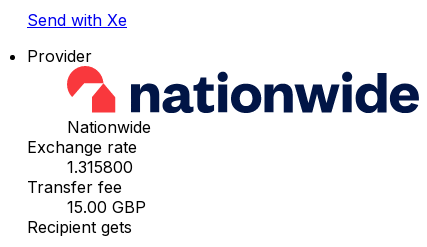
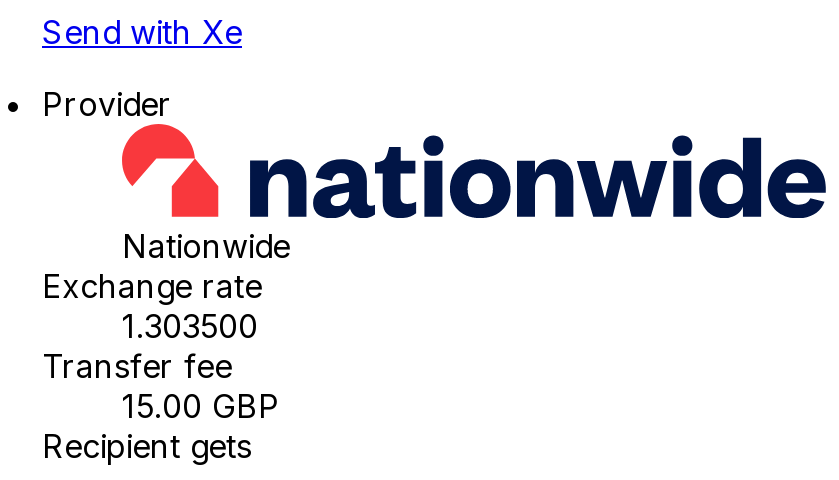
[67,157,133,177] 1.315800 -> [122,306,258,346] 1.303500

